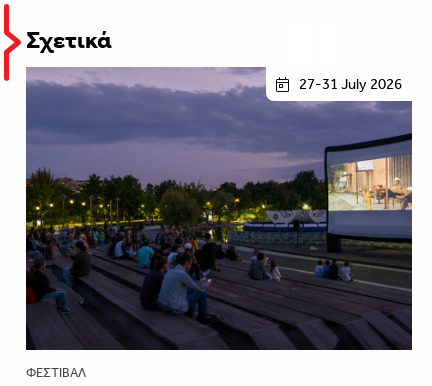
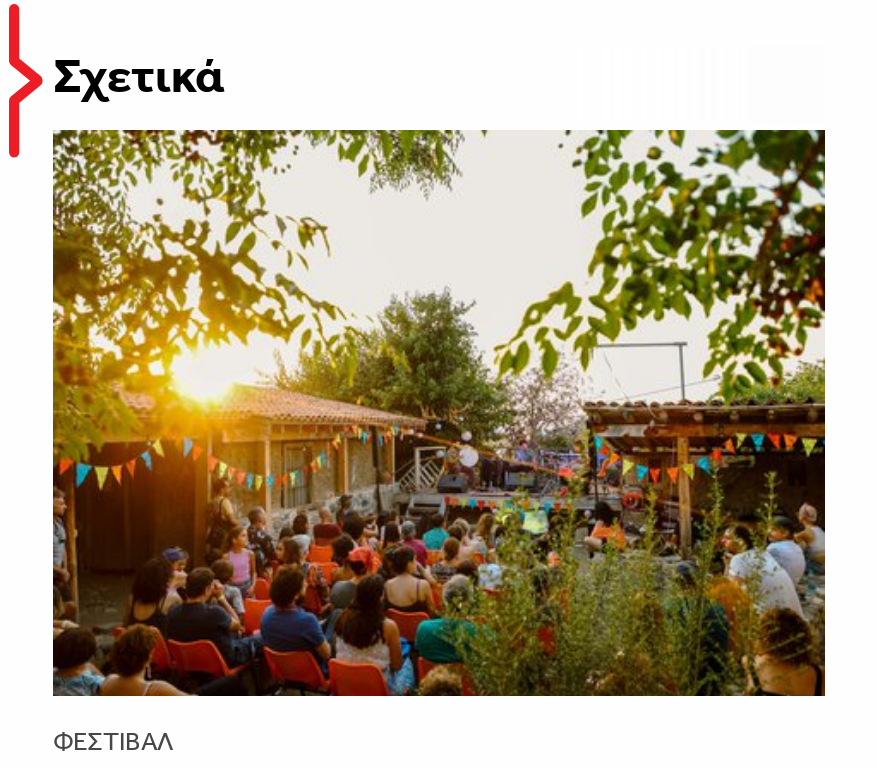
[25,67,413,351] [image] -> [51,128,827,698] [image]
[299,75,402,93] 27-31 July 2026 -> none

